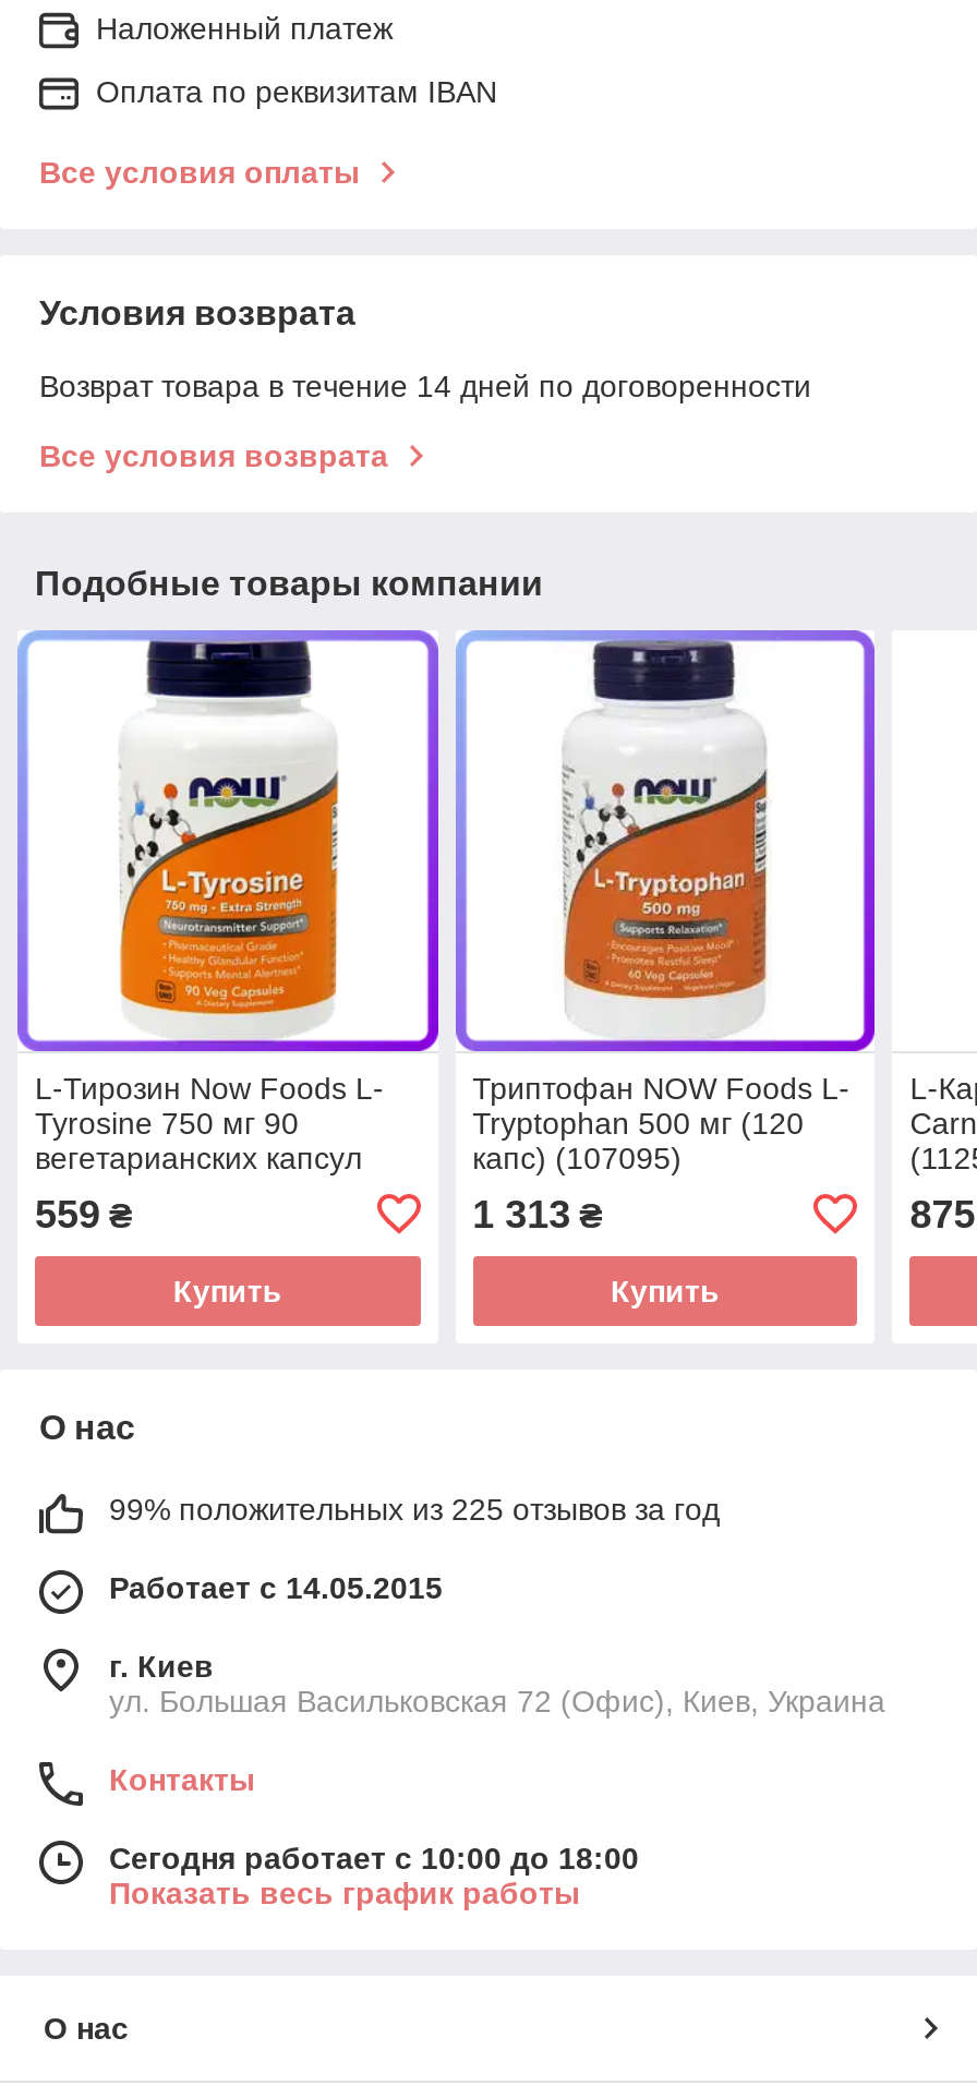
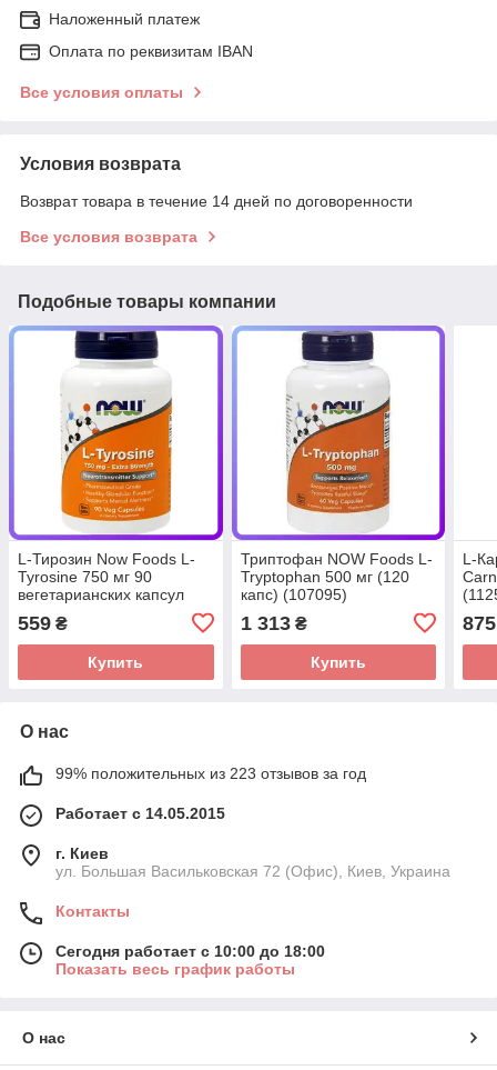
[109,1491,720,1526] 99% положительных из 225 отзывов за год -> [55,764,366,782] 99% положительных из 223 отзывов за год

